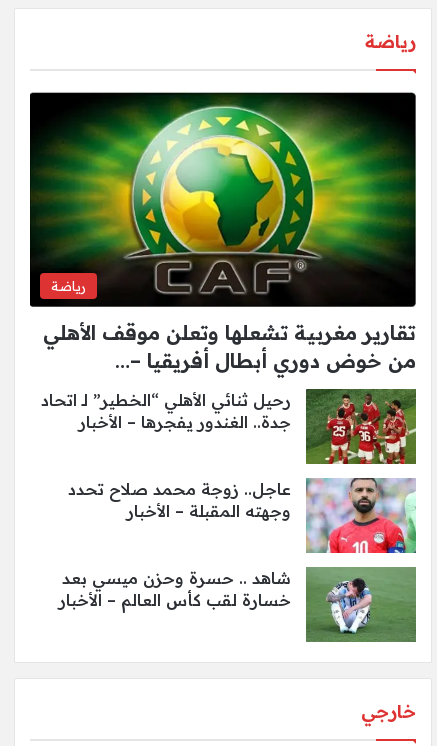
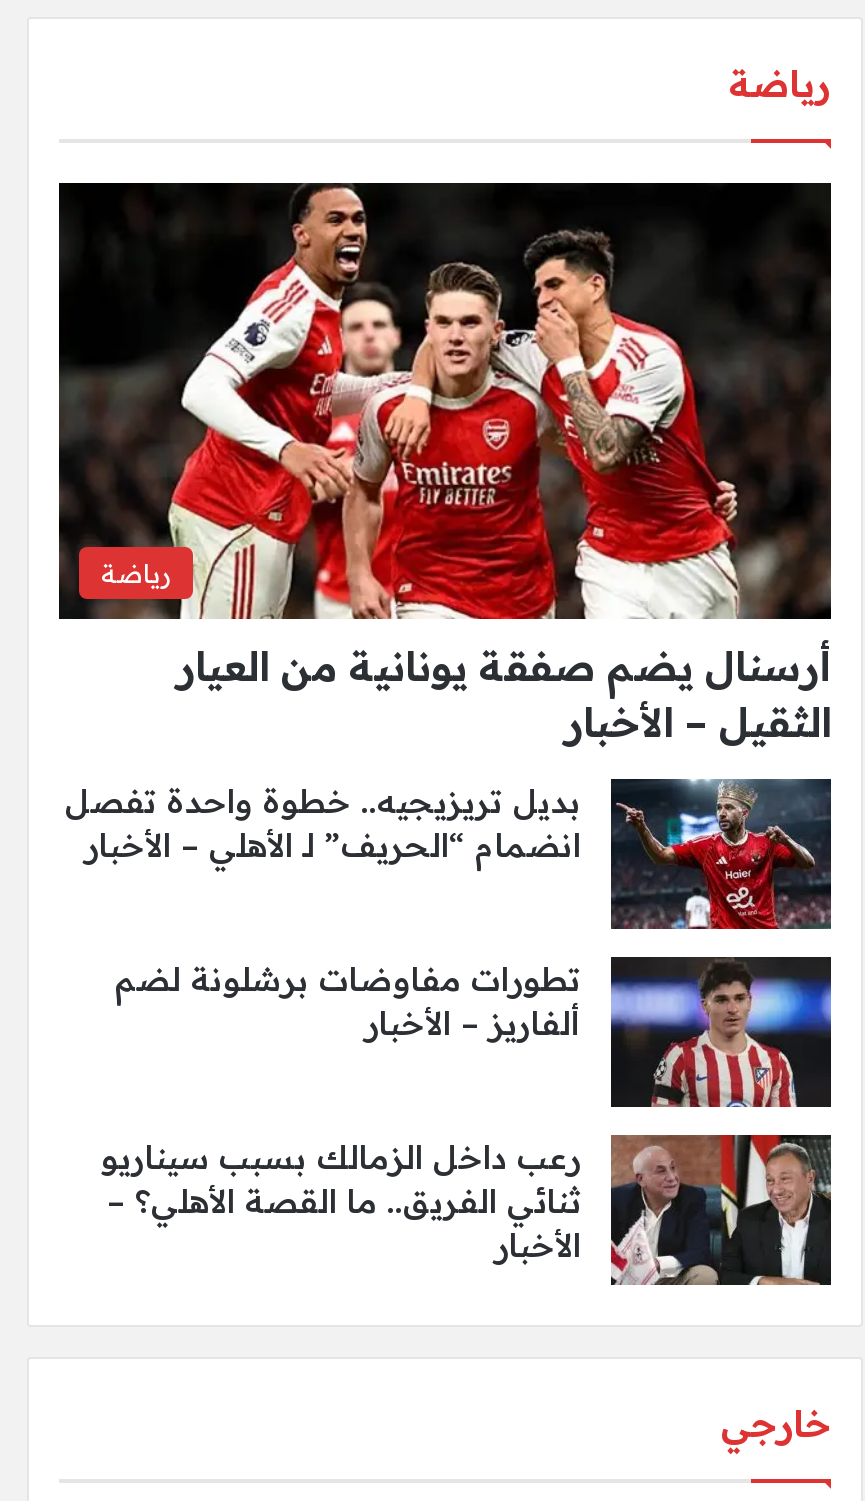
[30,91,416,373] [image] | تقارير مغربية تشعلها وتعلن موقف الأهلي | من خوض دوري أبطال أفريقيا –… -> [57,181,833,747] [image] | أرسنال يضم صفقة يونانية من العيار | الثقيل – الأخبار
[41,388,417,465] [image] | رحيل ثنائي الأهلي “الخطير” لـ اتحاد | جدة.. الغندور يفجرها – الأخبار -> [65,779,833,931] [image] | بديل تريزيجيه.. خطوة واحدة تفصل | انضمام “الحريف” لـ الأهلي – الأخبار
[68,478,417,554] [image] | عاجل.. زوجة محمد صلاح تحدد | وجهته المقبلة – الأخبار -> [115,955,833,1109] [image] | تطورات مفاوضات برشلونة لضم | ألفاريز – الأخبار
[59,566,417,643] [image] | شاهد .. حسرة وحزن ميسي بعد | خسارة لقب كأس العالم – الأخبار -> [101,1133,833,1287] [image] | رعب داخل الزمالك بسبب سيناريو | ثنائي الفريق.. ما القصة الأهلي؟ – | الأخبار

